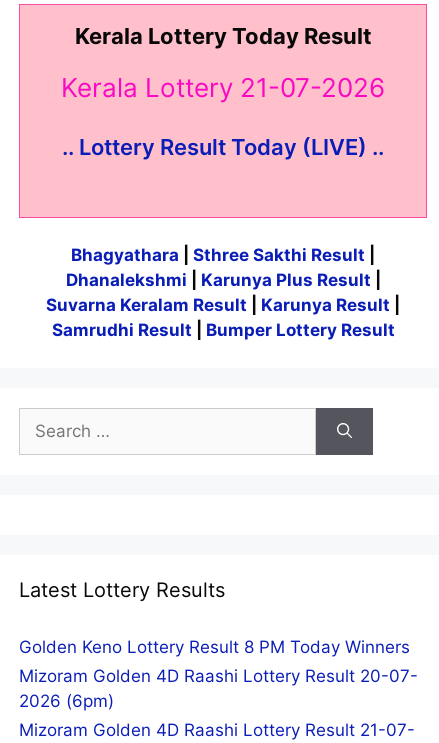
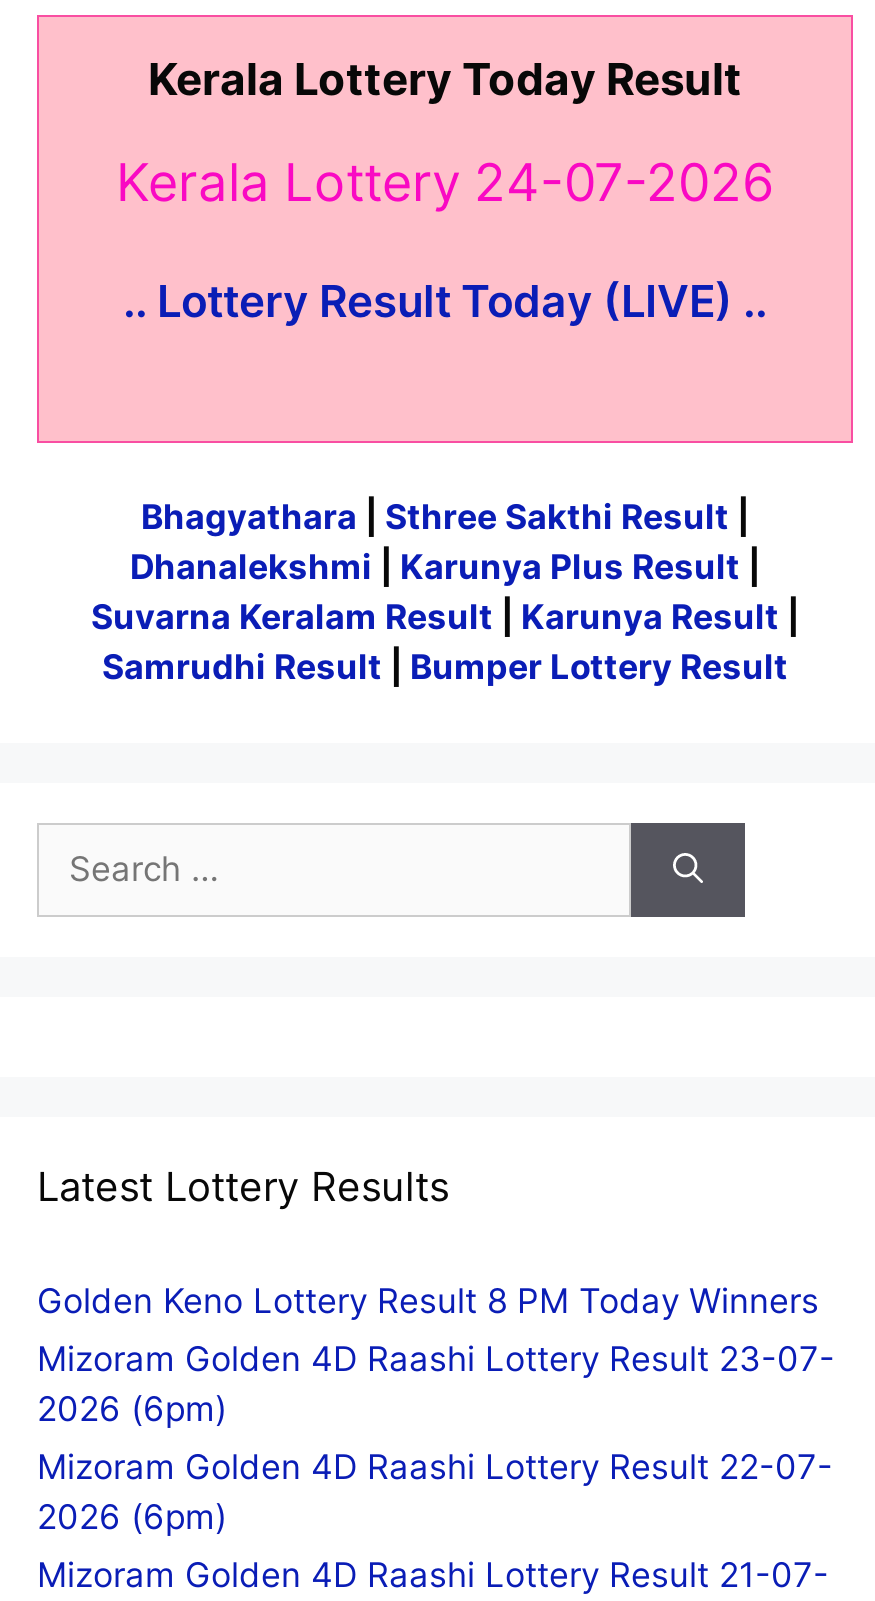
[61,72,385,103] Kerala Lottery 21-07-2026 -> [116,151,774,213] Kerala Lottery 24-07-2026
[19,666,418,686] Mizoram Golden 4D Raashi Lottery Result 20-07- -> [37,1339,835,1487] Mizoram Golden 4D Raashi Lottery Result 23-07- | 2026 (6pm) | Mizoram Golden 4D Raashi Lottery Result 22-07-

